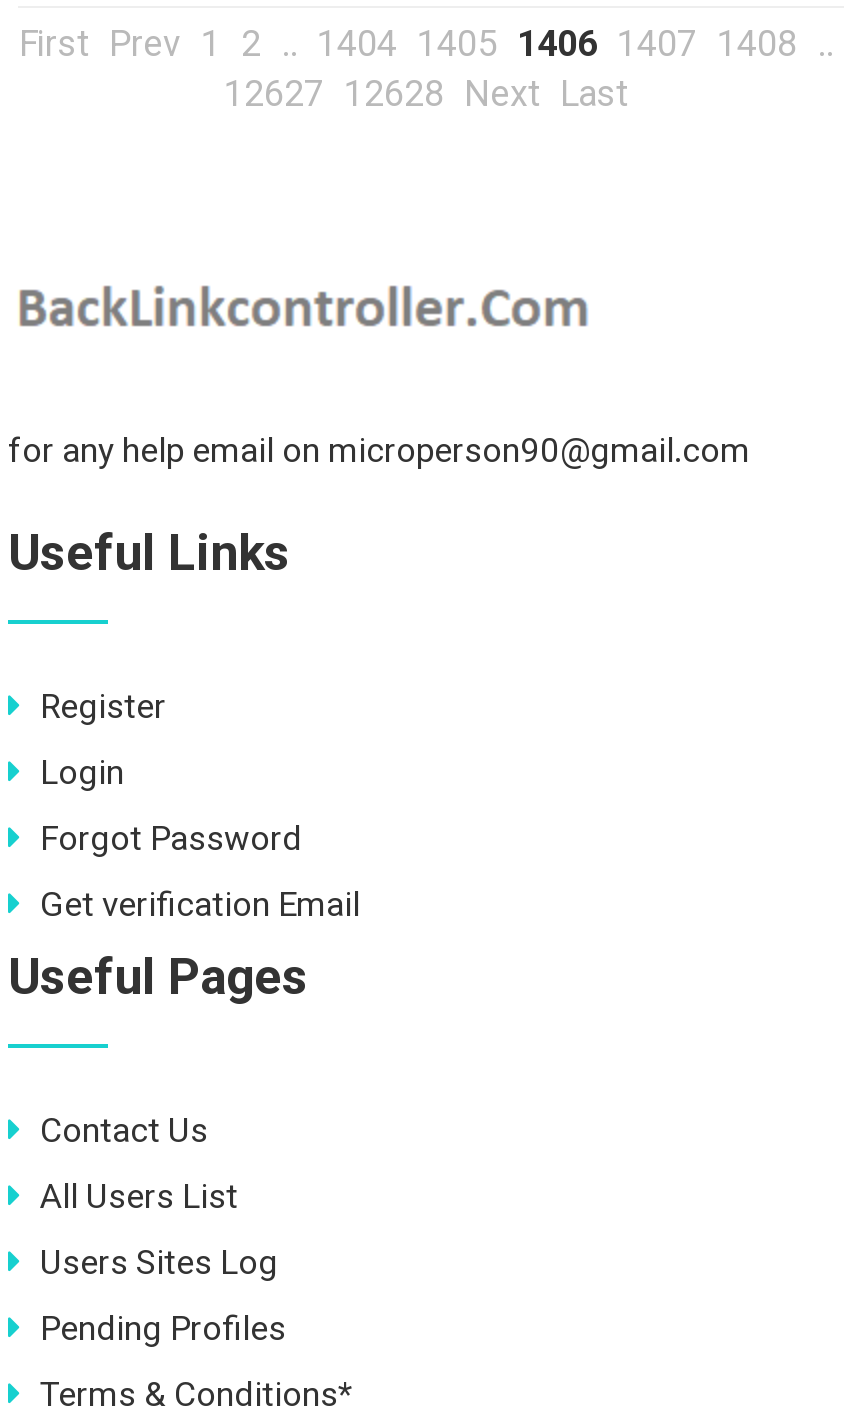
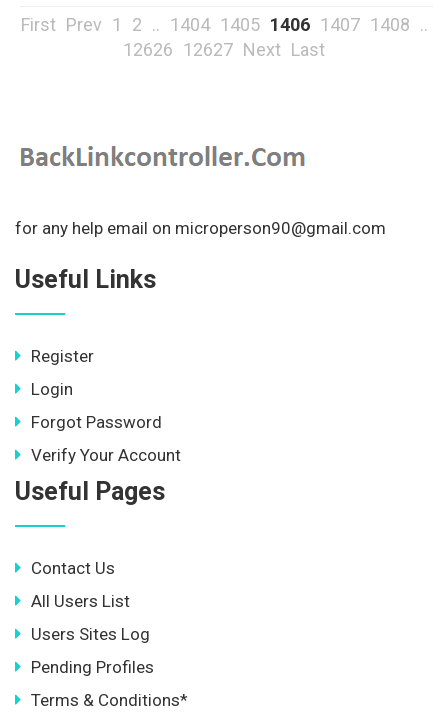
[224,72,628,114] 12627 12628 Next Last -> [123,39,325,60] 12626 12627 Next Last
[40,884,360,924] Get verification Email -> [31,445,181,465] Verify Your Account

